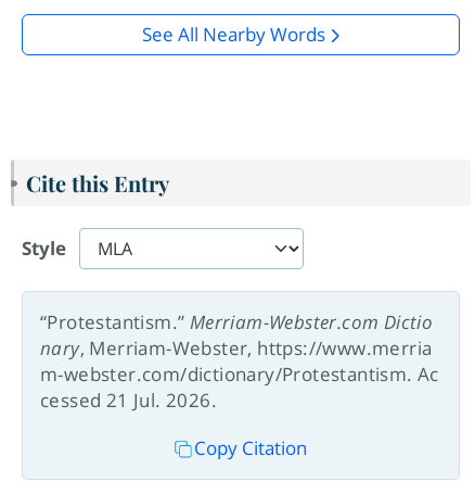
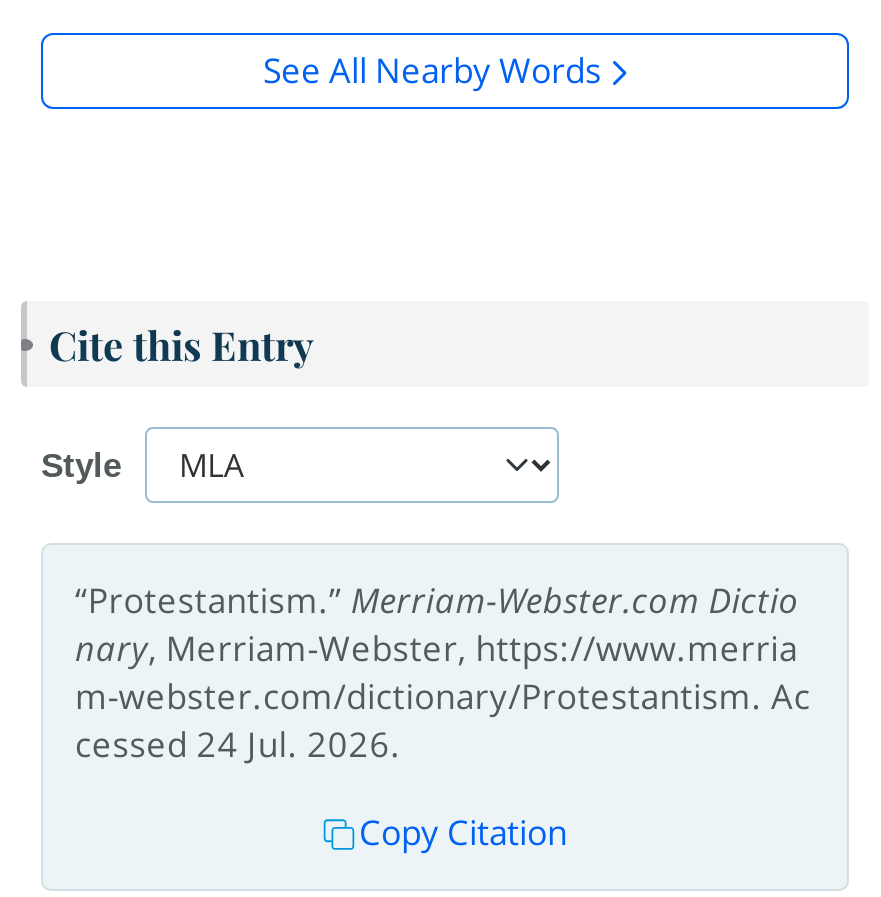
[40,388,217,413] cessed 21 Jul. 2026. -> [75,721,401,767] cessed 24 Jul. 2026.

